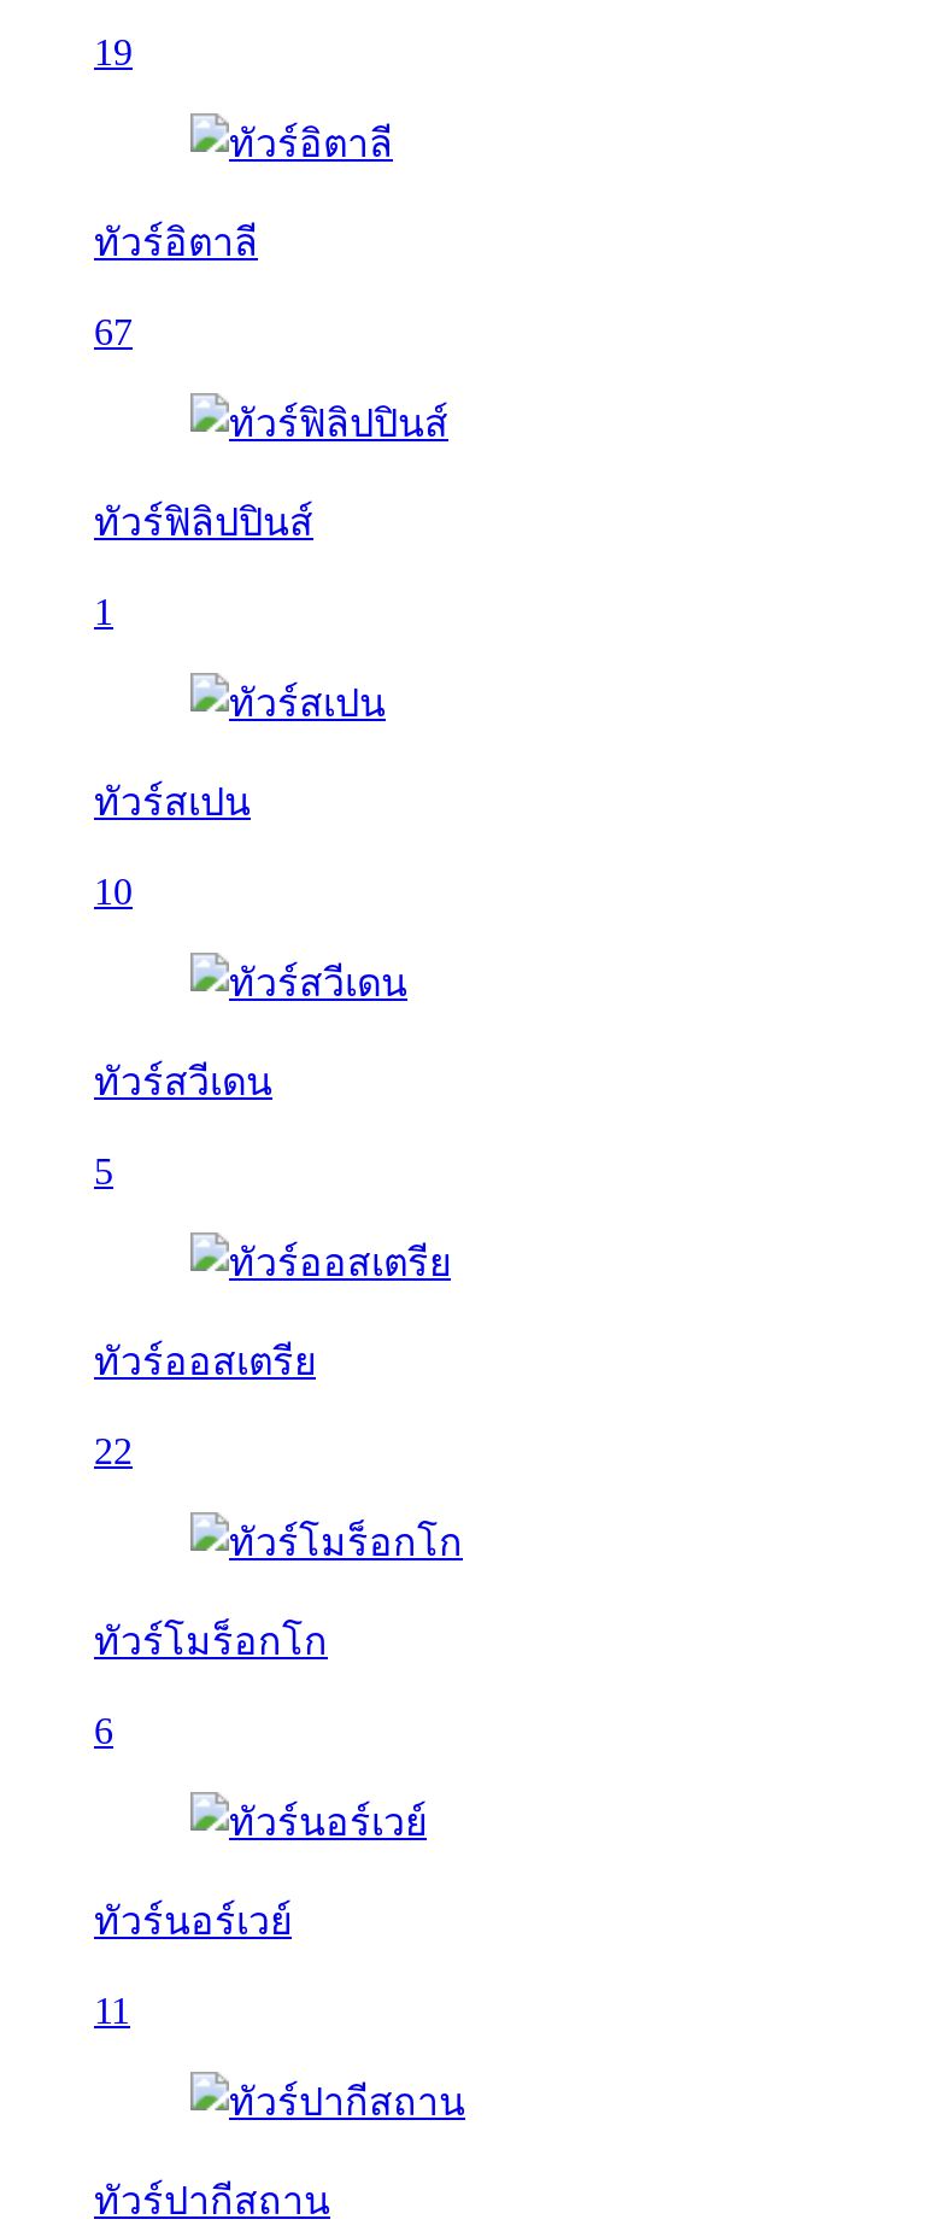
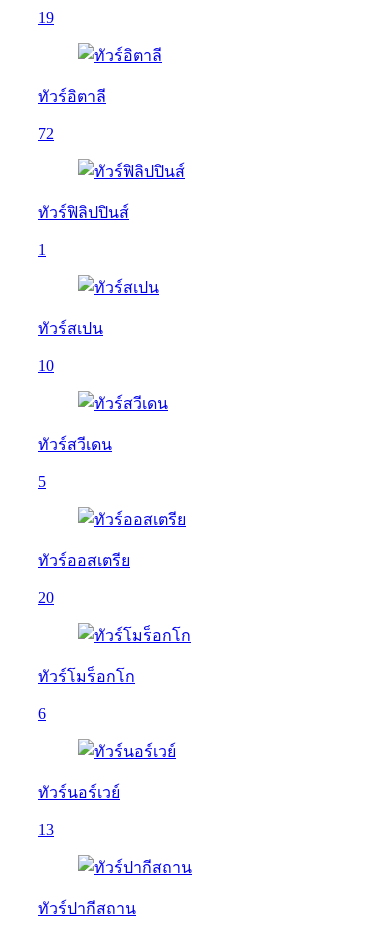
[94,311,133,352] 67 -> [38,125,54,142] 72
[94,1430,133,1471] 22 -> [38,589,54,606] 20
[94,1990,130,2031] 11 -> [38,821,54,838] 13

